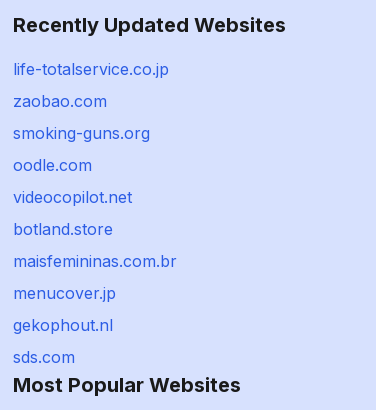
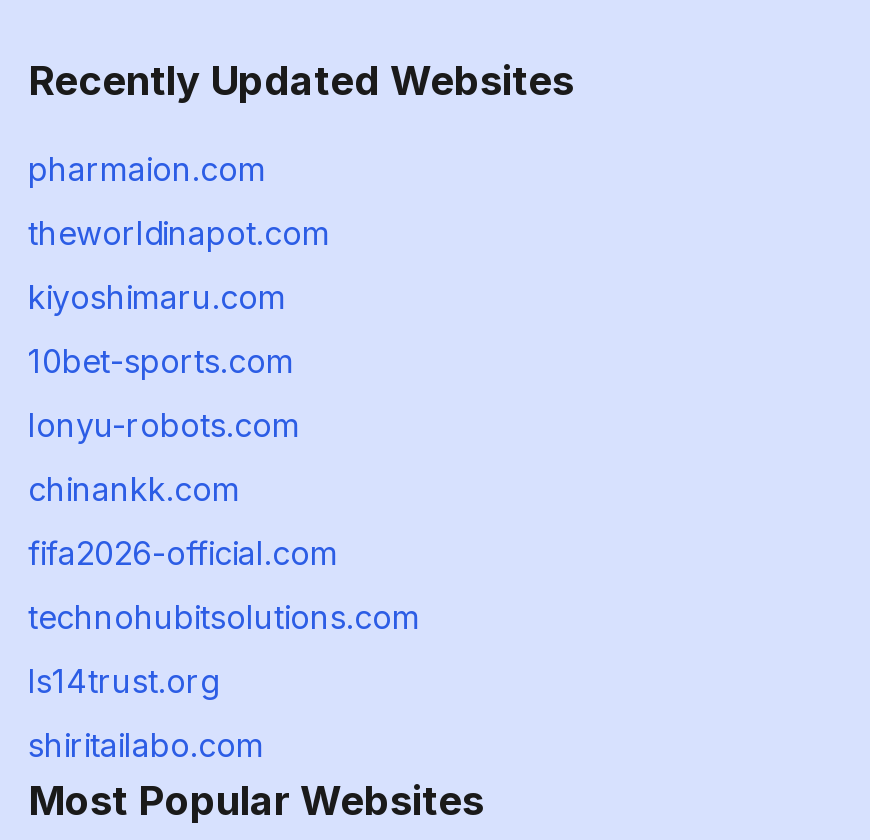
[13,59,169,79] life-totalservice.co.jp -> [28,149,266,189] pharmaion.com
[13,91,107,111] zaobao.com -> [28,213,330,253] theworldinapot.com
[13,123,150,143] smoking-guns.org -> [28,277,286,317] kiyoshimaru.com
[13,155,92,175] oodle.com -> [28,341,294,381] 10bet-sports.com
[13,187,132,207] videocopilot.net -> [28,405,300,445] lonyu-robots.com
[13,219,113,239] botland.store -> [28,469,240,509] chinankk.com
[13,251,177,271] maisfemininas.com.br -> [28,533,338,573] fifa2026-official.com
[13,283,116,303] menucover.jp -> [28,597,420,637] technohubitsolutions.com
[13,315,113,335] gekophout.nl -> [28,661,218,701] ls14trust.org
[13,347,75,367] sds.com -> [28,725,264,765] shiritailabo.com

